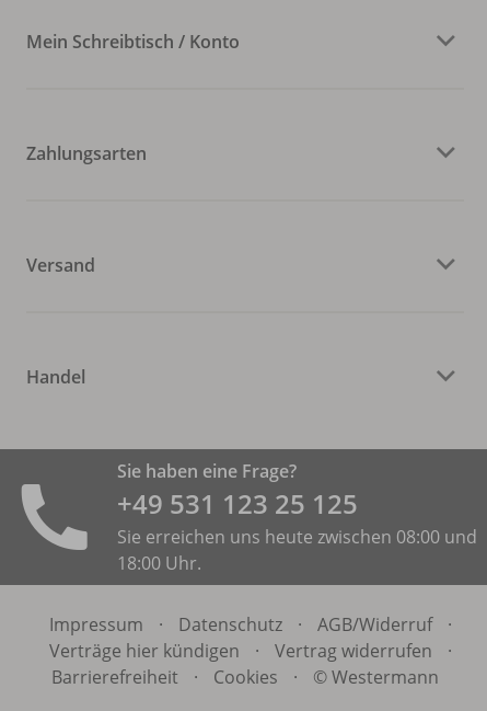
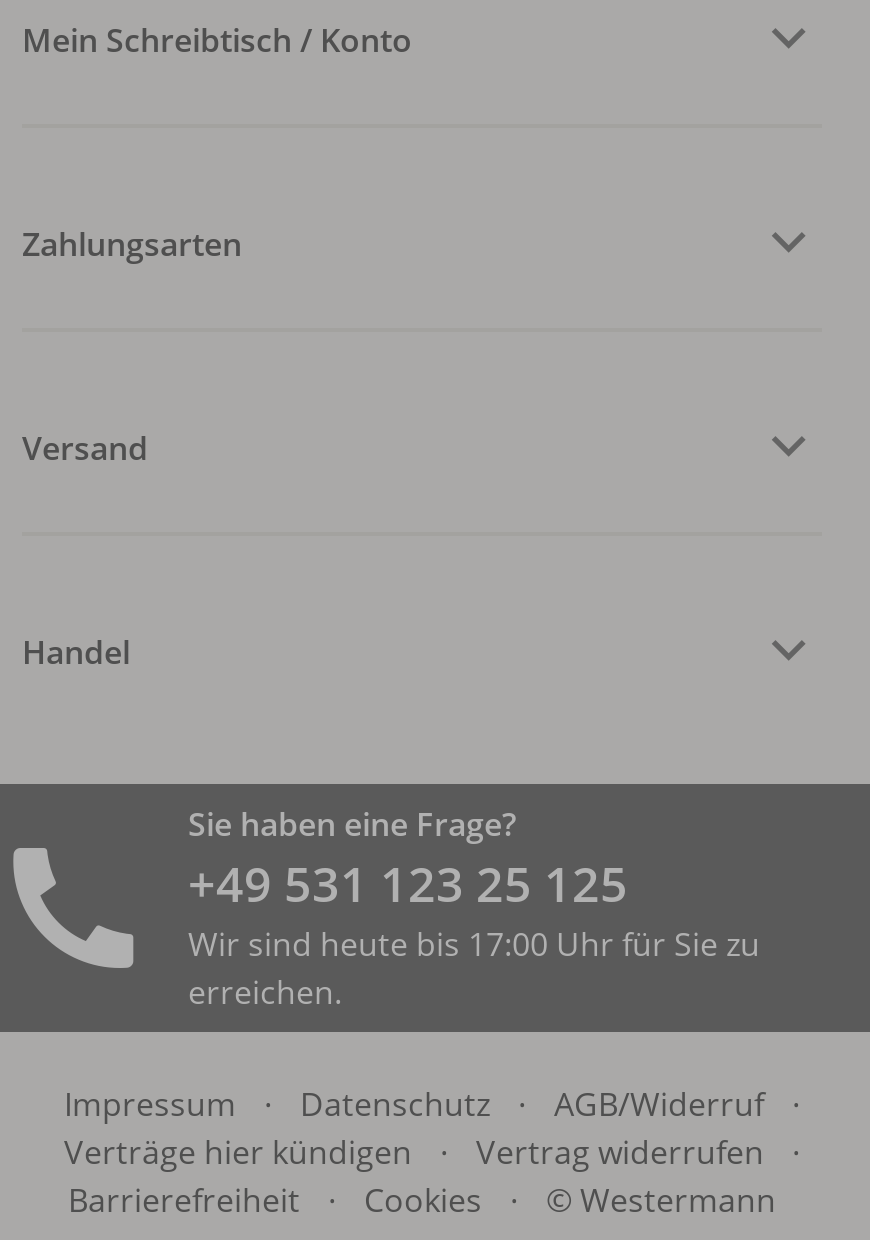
[117,524,477,575] Sie erreichen uns heute zwischen 08:00 und | 18:00 Uhr. -> [188,921,760,1013] Wir sind heute bis 17:00 Uhr für Sie zu | erreichen.

